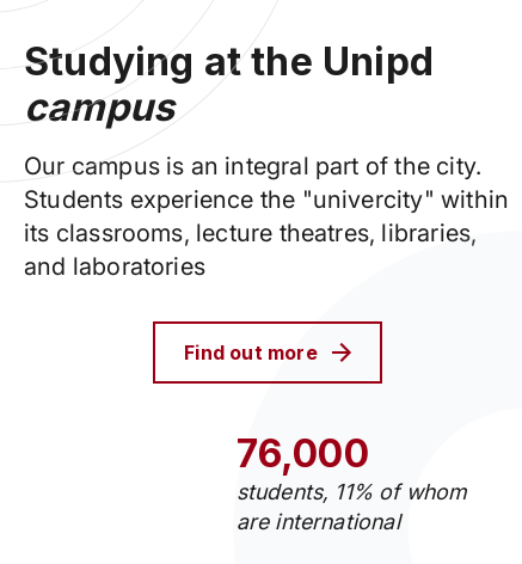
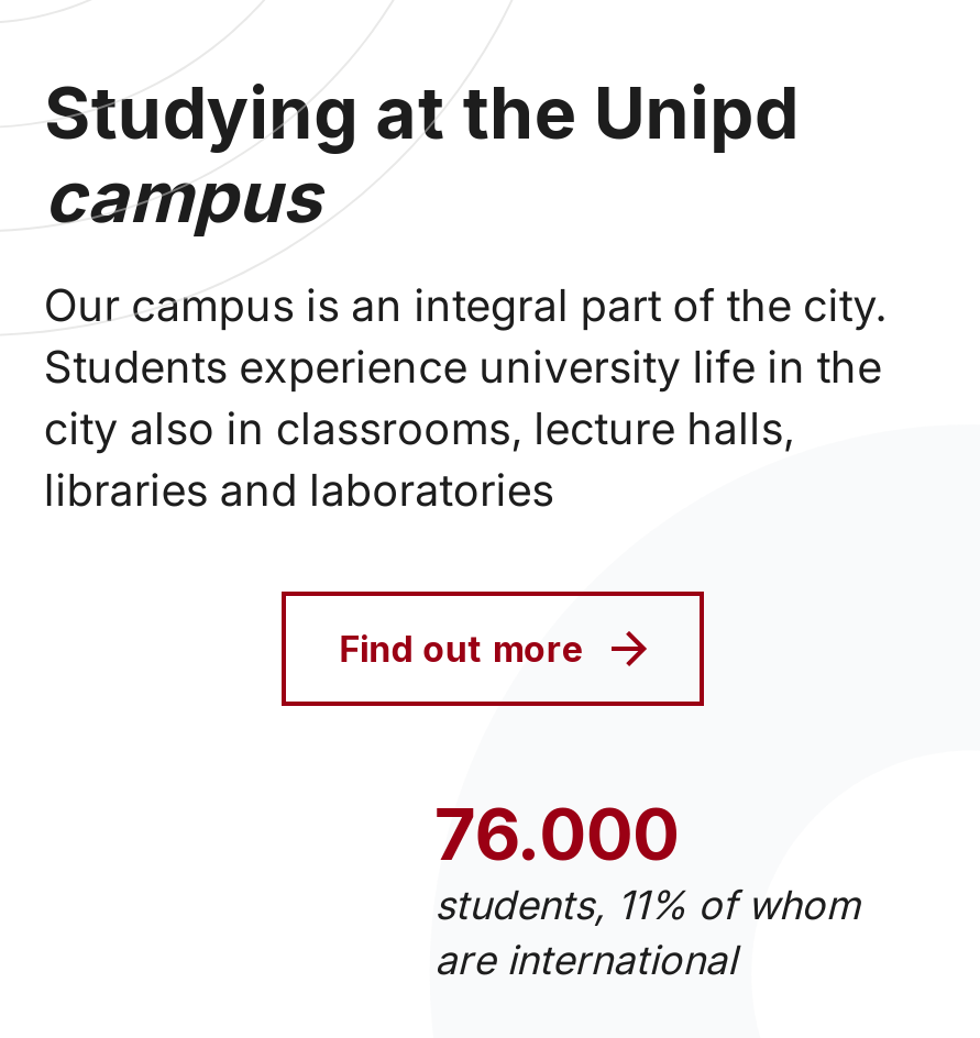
[24,185,509,281] Students experience the "univercity" within | its classrooms, lecture theatres, libraries, | and laboratories -> [44,341,882,517] Students experience university life in the | city also in classrooms, lecture halls, | libraries and laboratories
[236,430,369,477] 76,000 -> [435,792,679,878] 76.000

